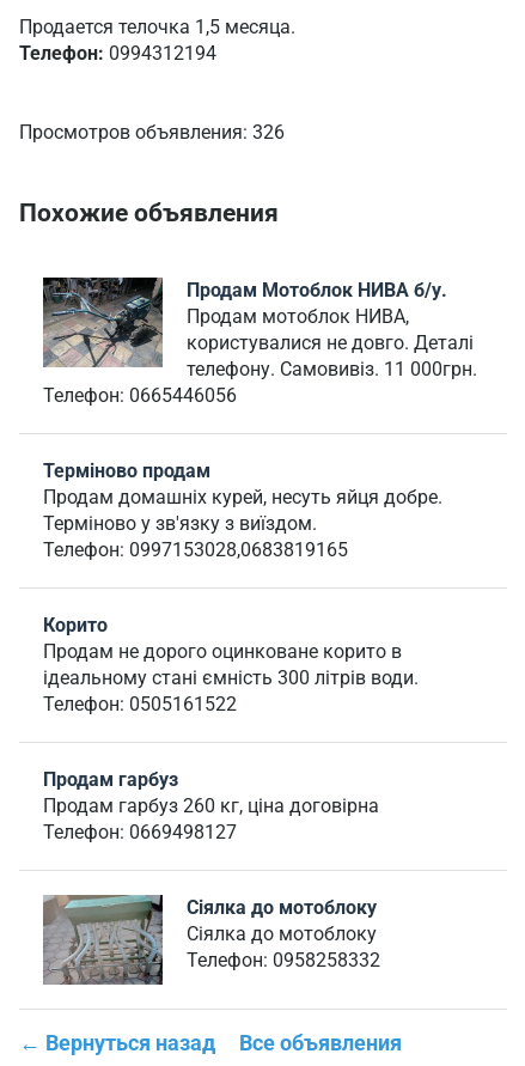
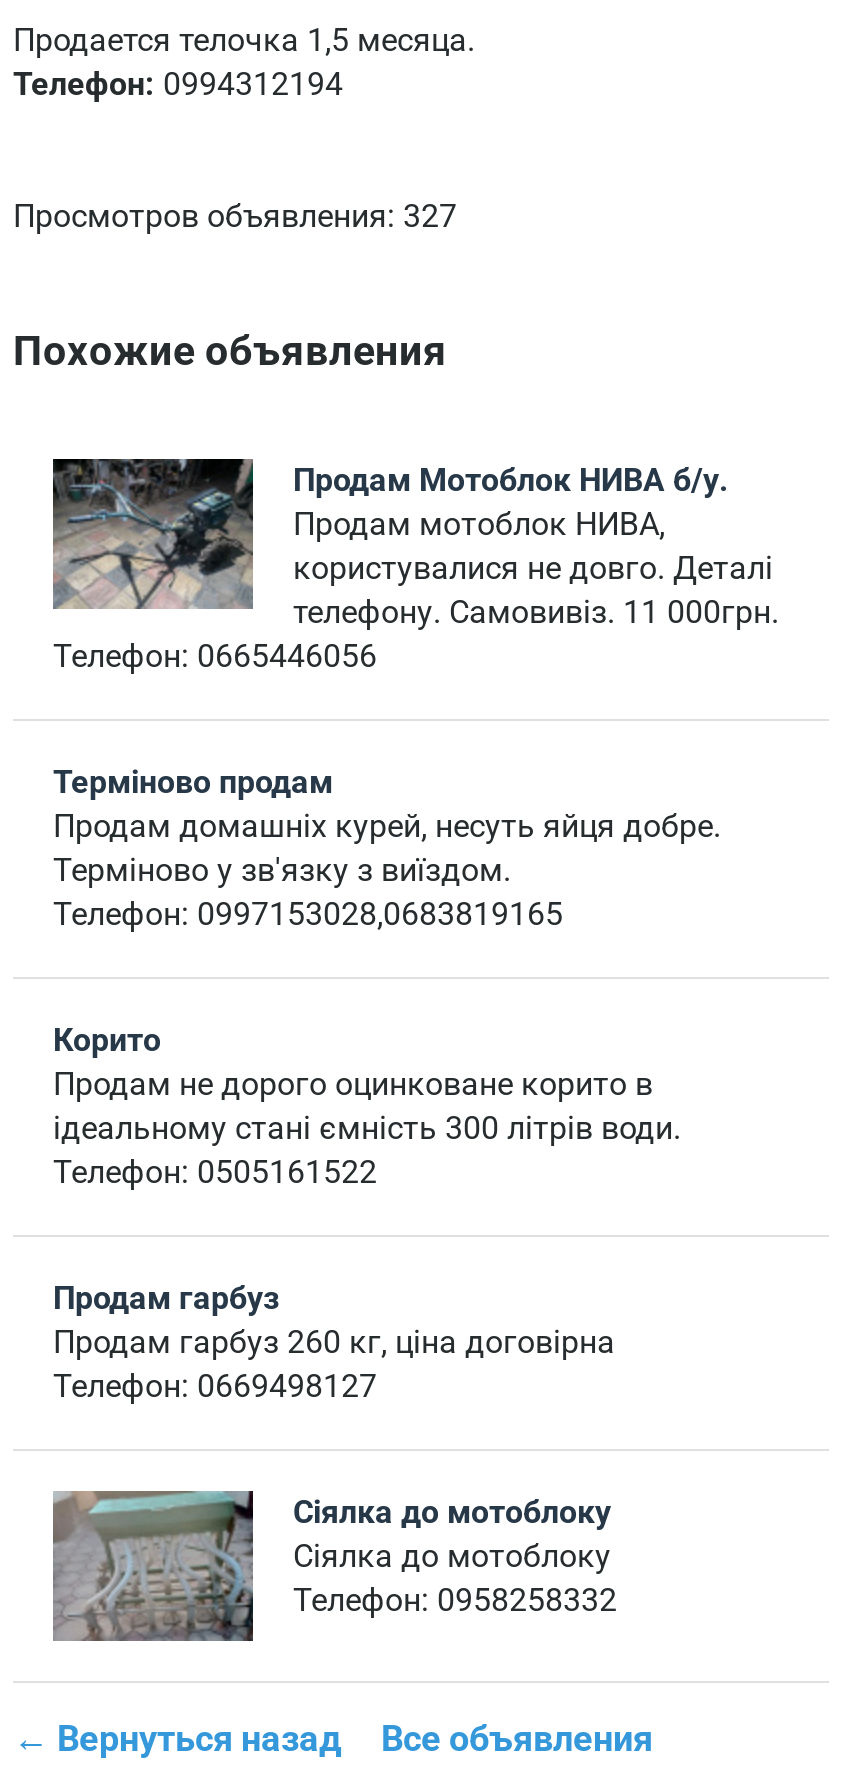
[19,120,299,143] Просмотров объявления: 326 -> [13,196,481,234] Просмотров объявления: 327

